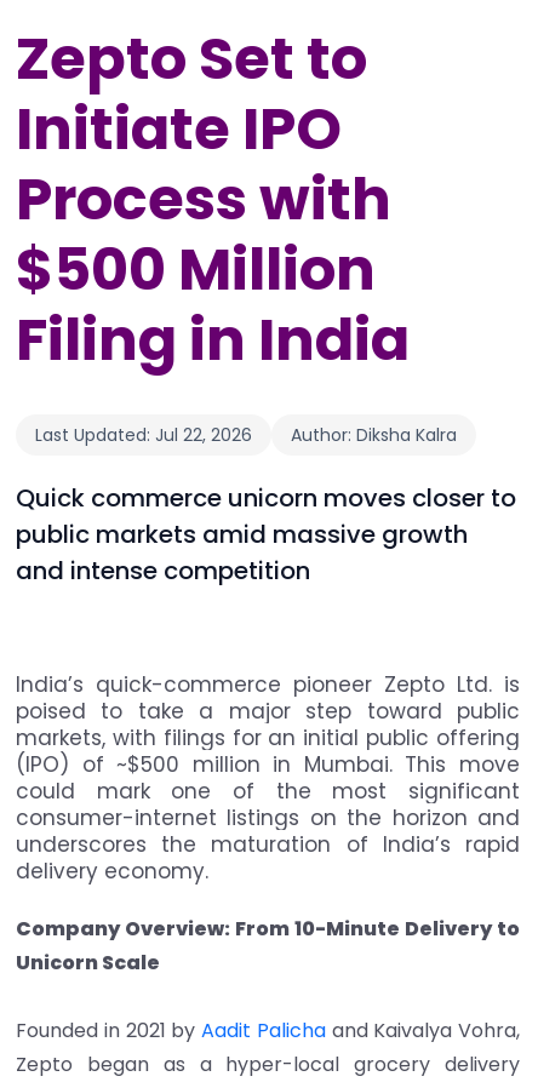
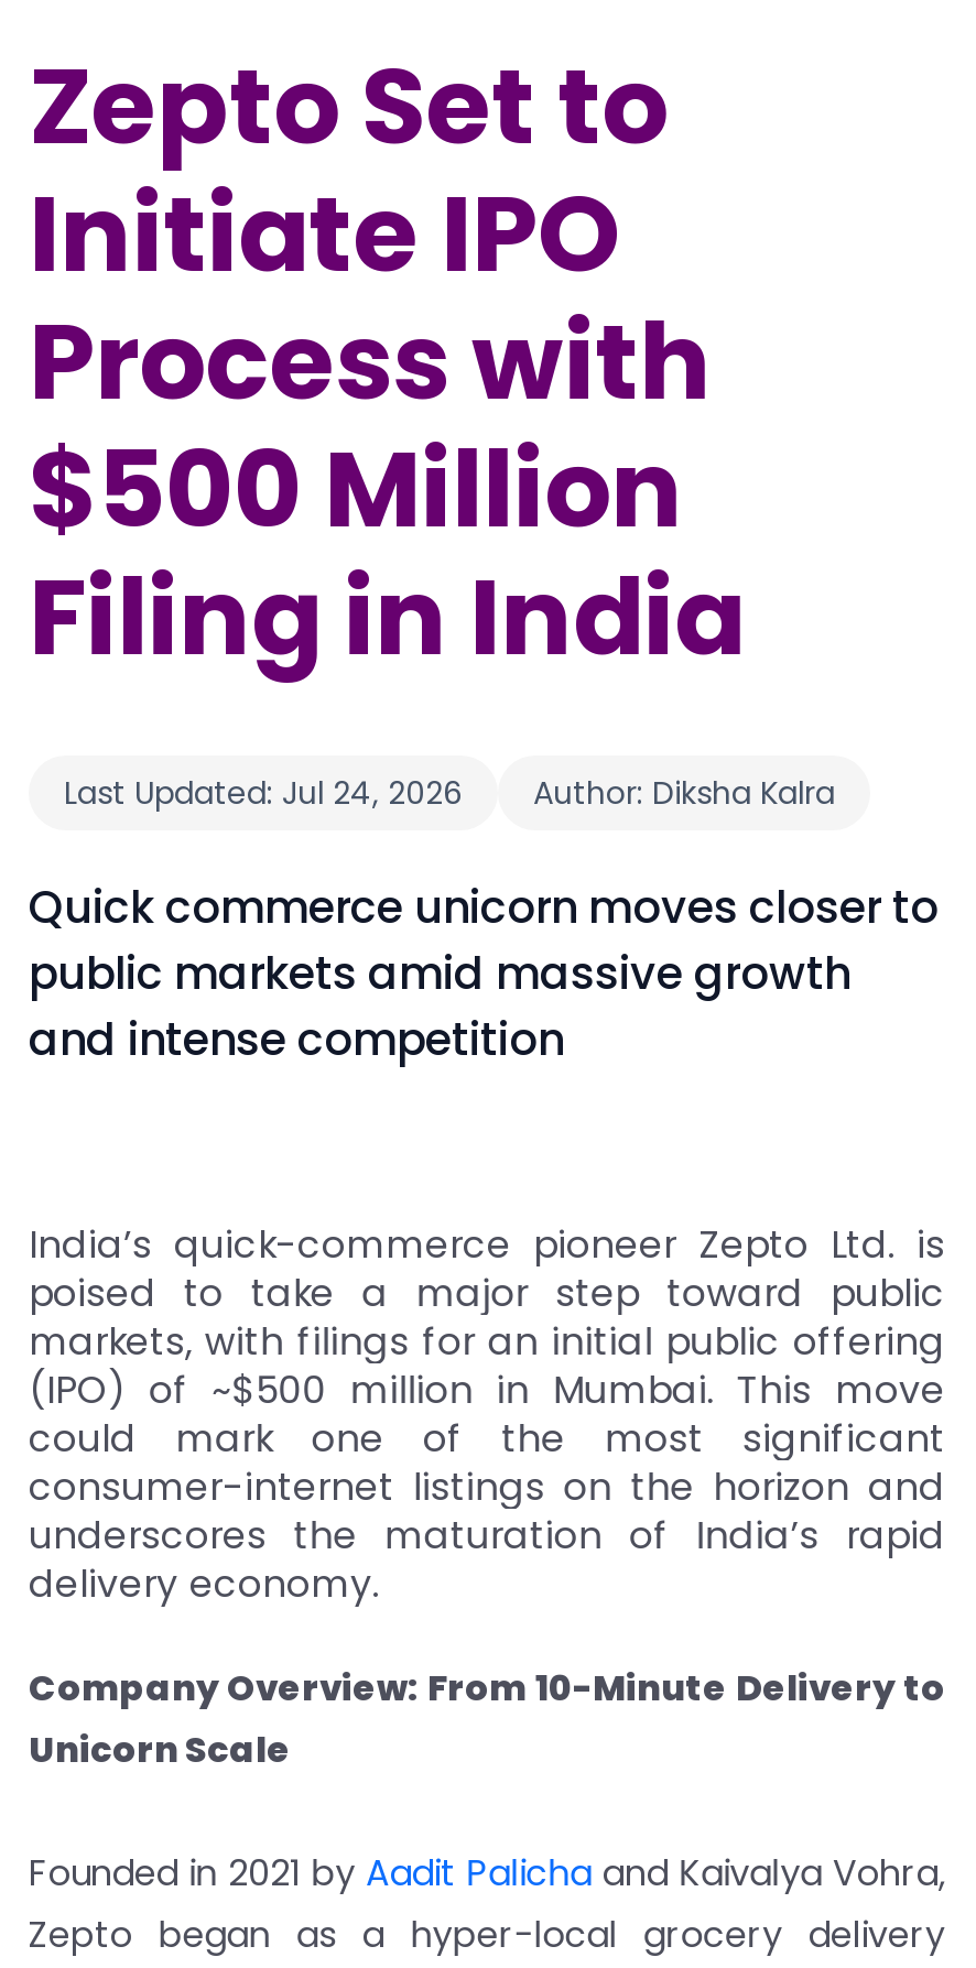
[35,423,252,447] Last Updated: Jul 22, 2026 -> [64,770,463,815] Last Updated: Jul 24, 2026

